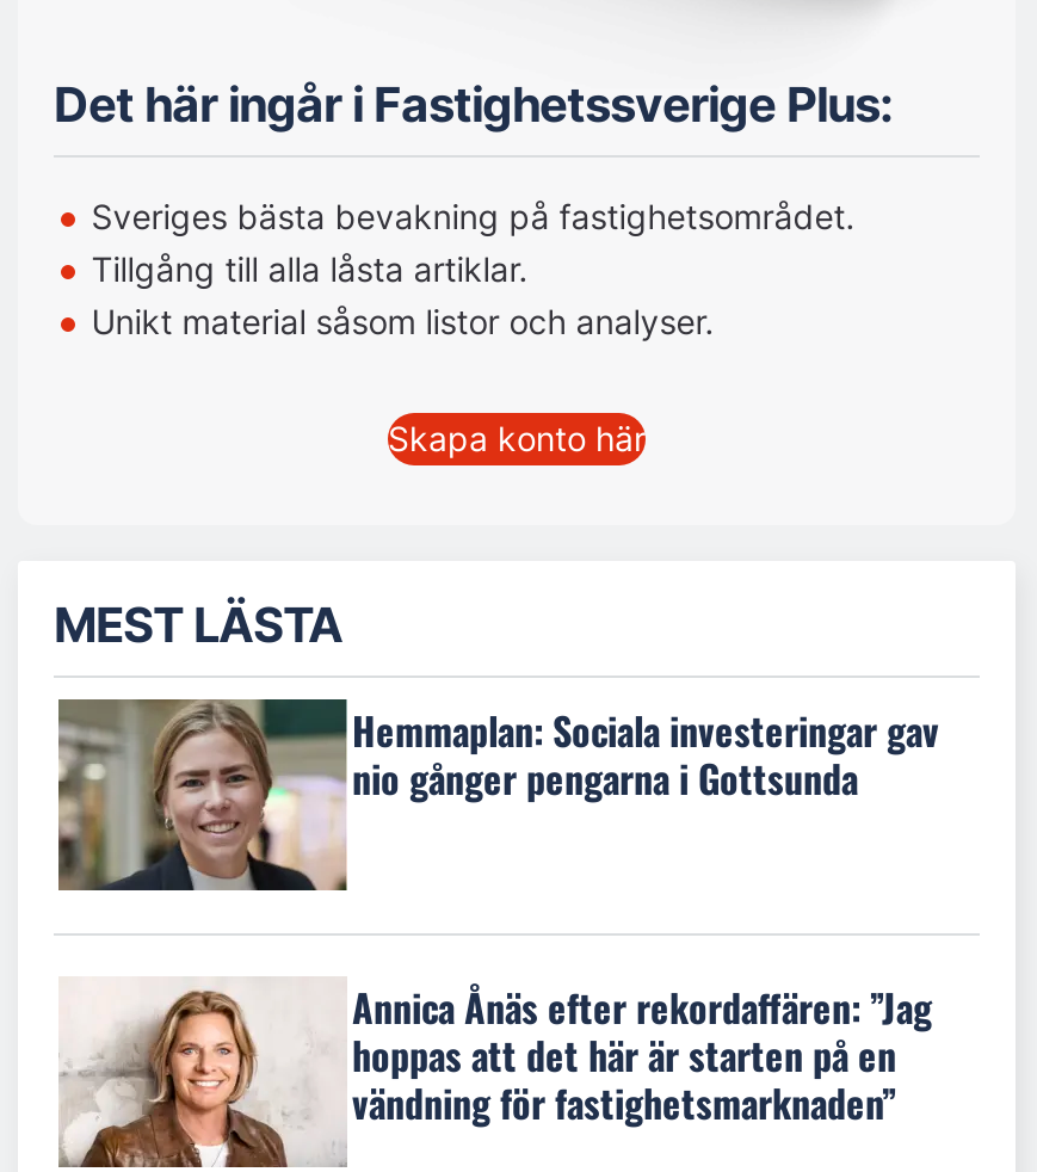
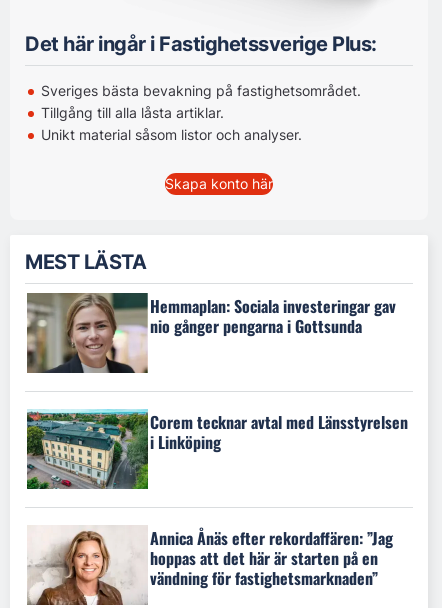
none -> [26,409,408,490] [image] | Corem tecknar avtal med Länsstyrelsen | i Linköping

